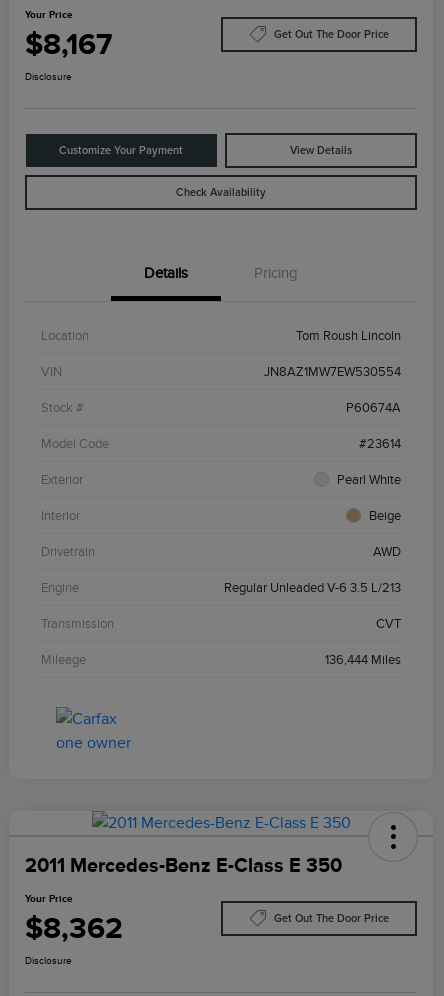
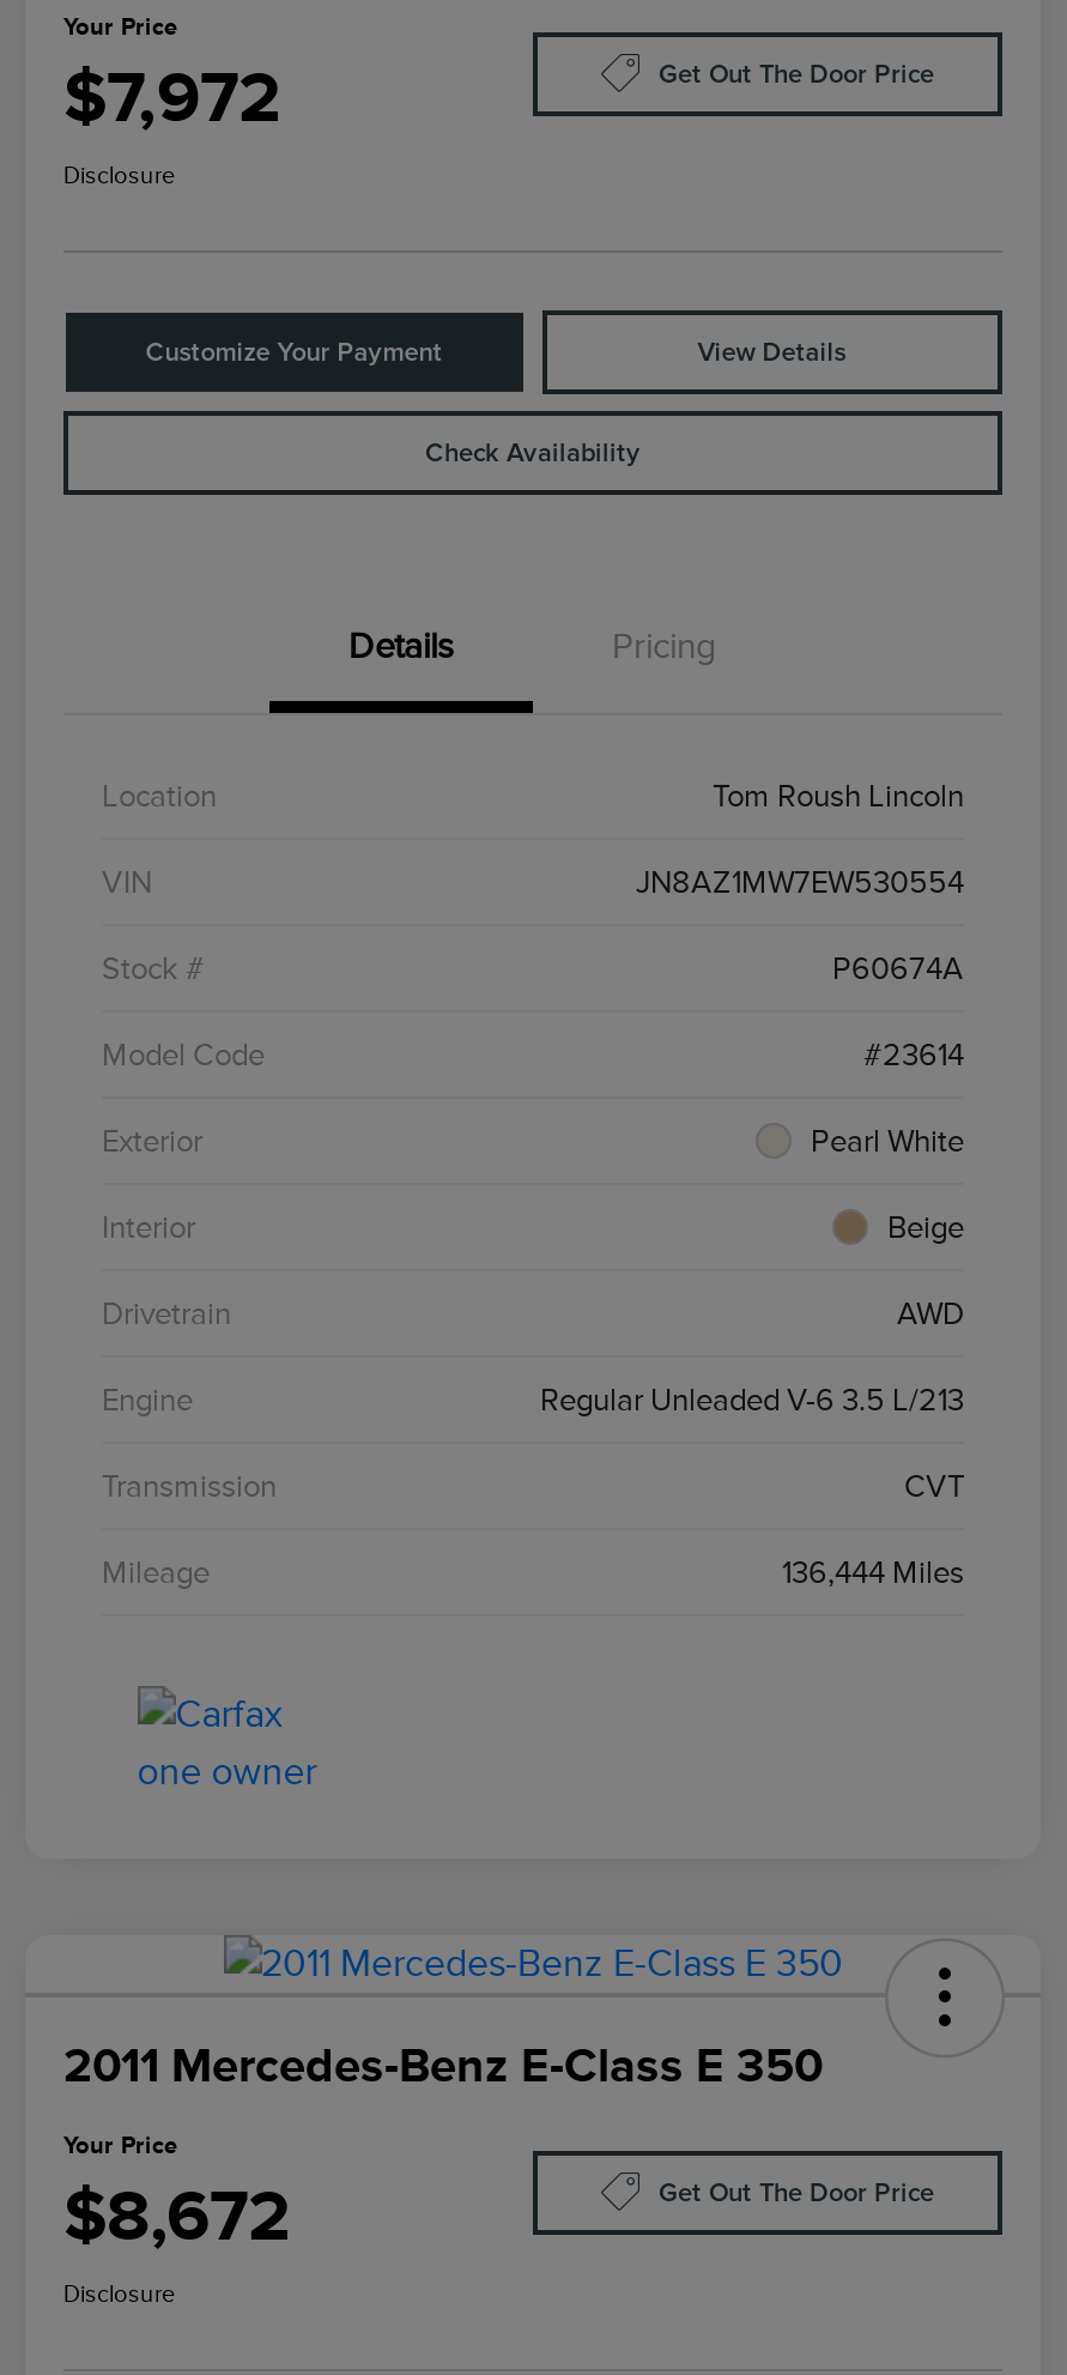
[25,27,112,61] $8,167 -> [63,57,281,138] $7,972
[25,911,123,945] $8,362 -> [63,2175,291,2257] $8,672

